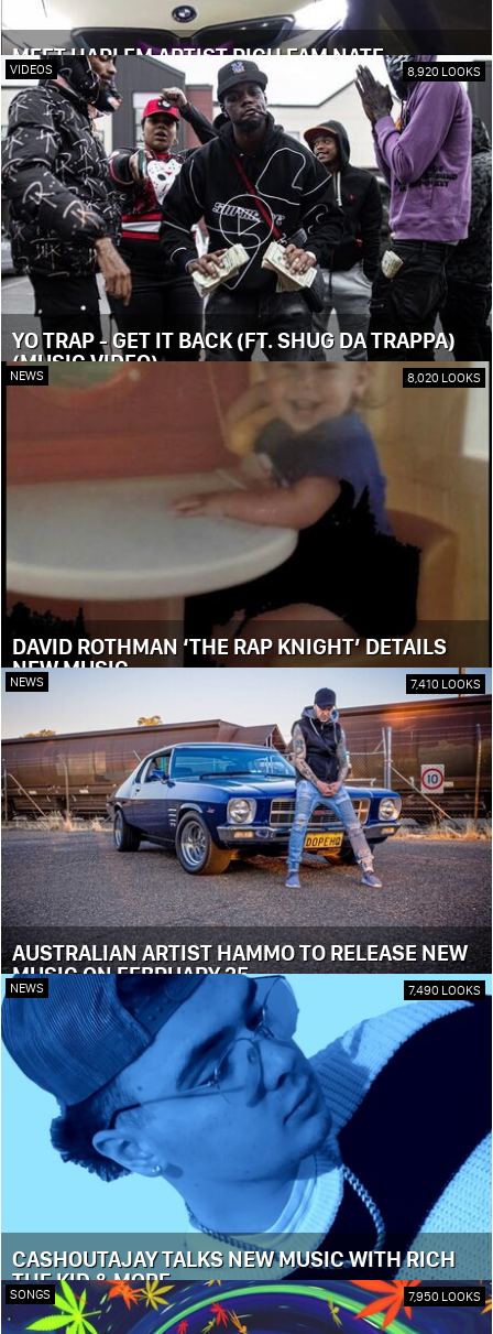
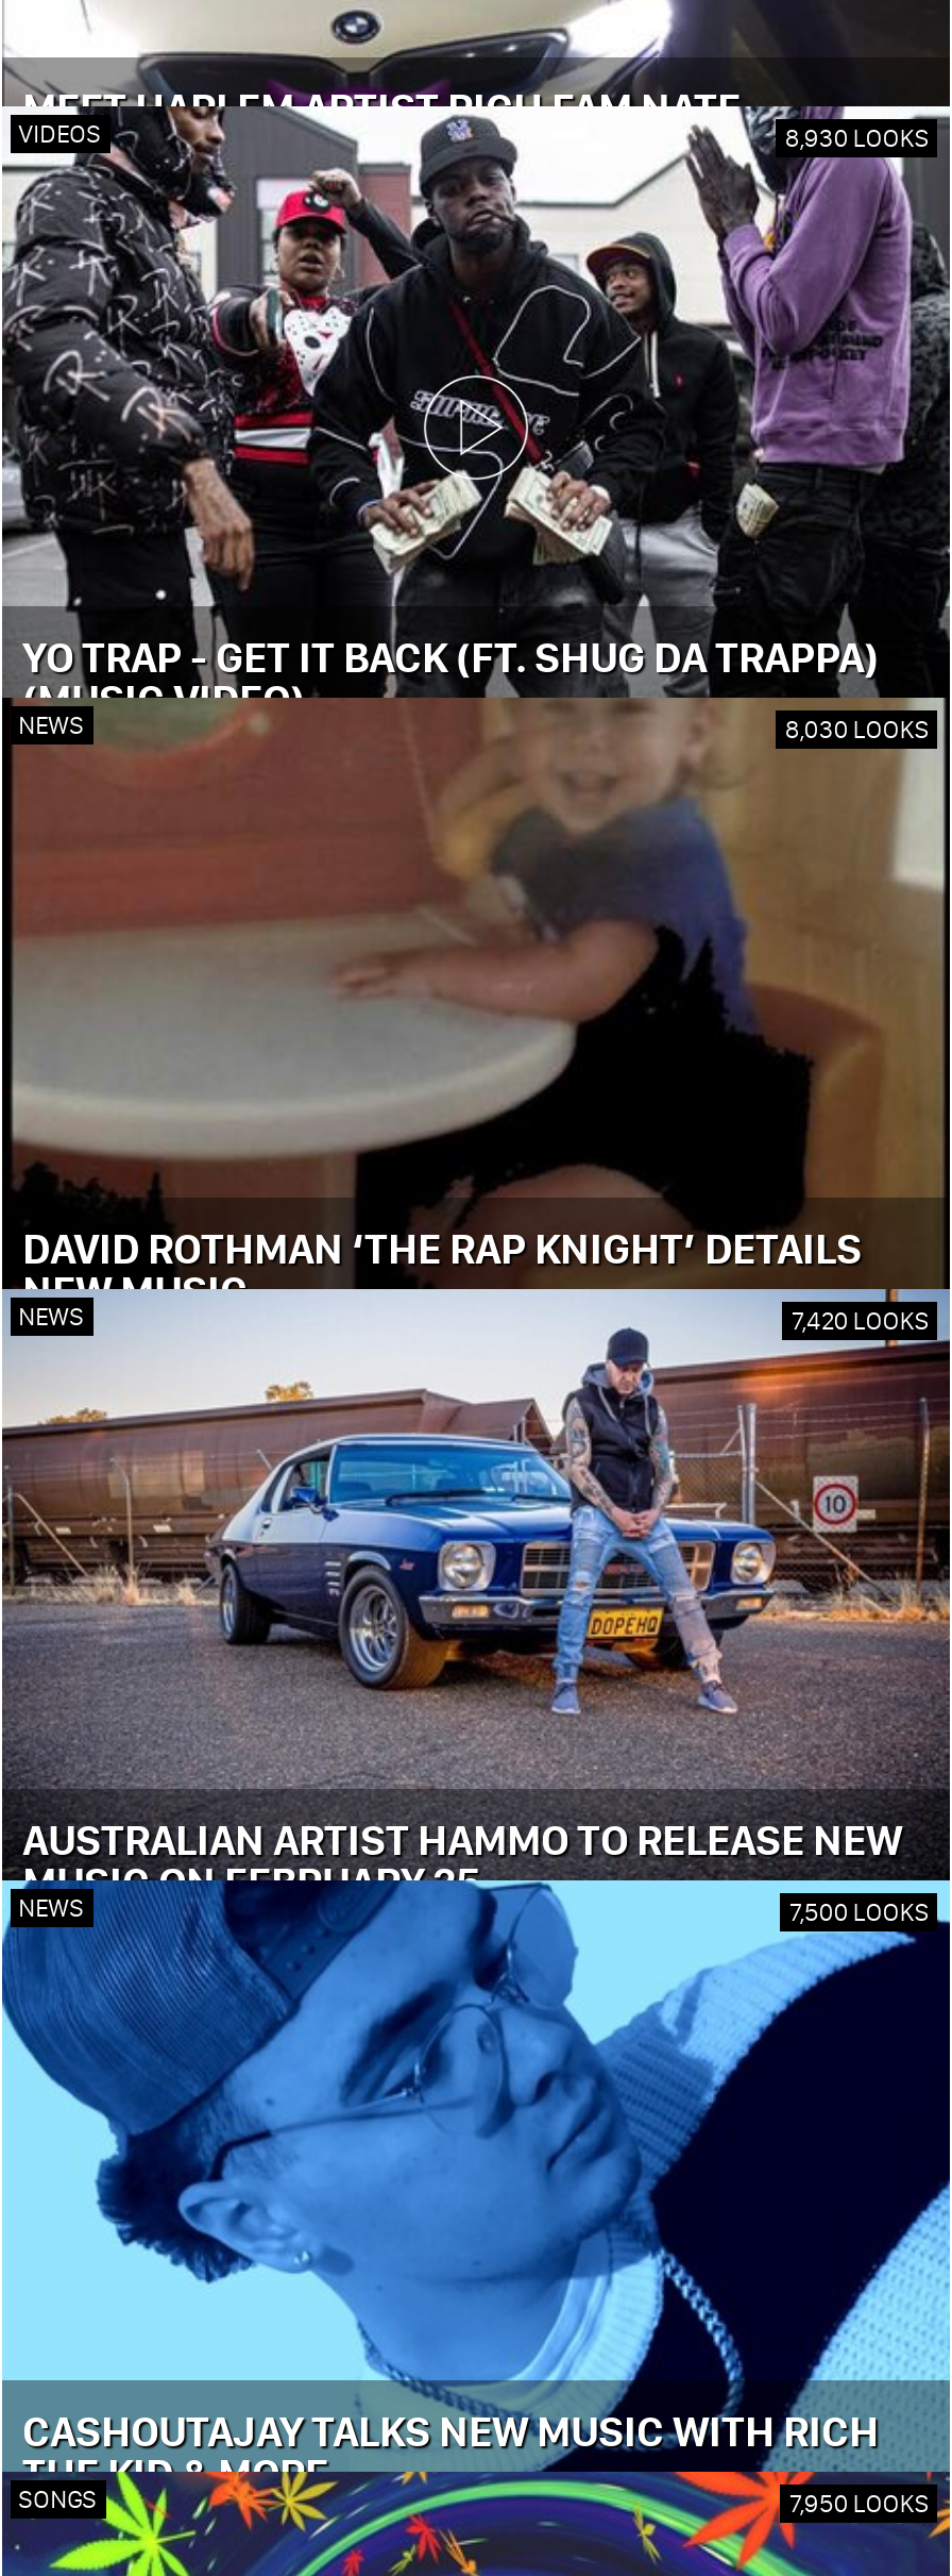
[408,62,481,79] 8,920 LOOKS -> [785,121,929,153] 8,930 LOOKS
[408,369,481,385] 8,020 LOOKS -> [785,712,929,744] 8,030 LOOKS
[411,675,481,691] 7,410 LOOKS -> [791,1303,929,1335] 7,420 LOOKS
[409,981,481,998] 7,490 LOOKS -> [789,1895,929,1927] 7,500 LOOKS

